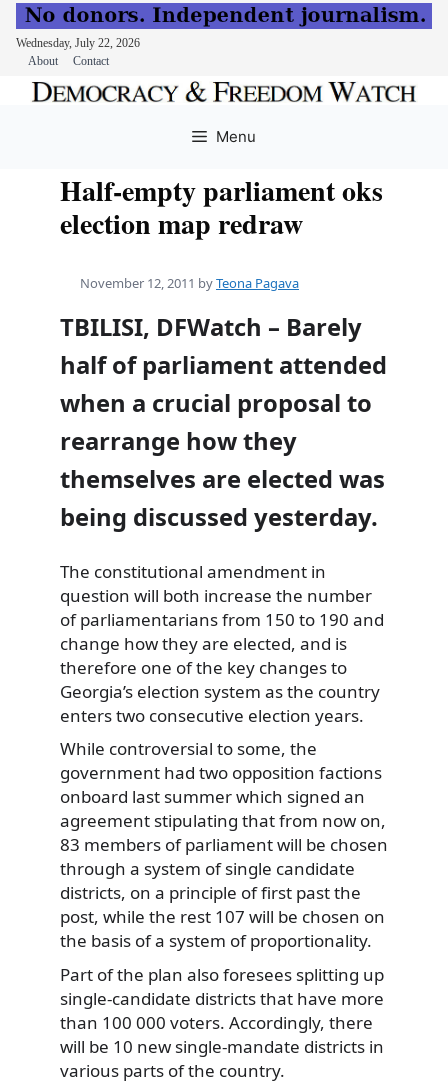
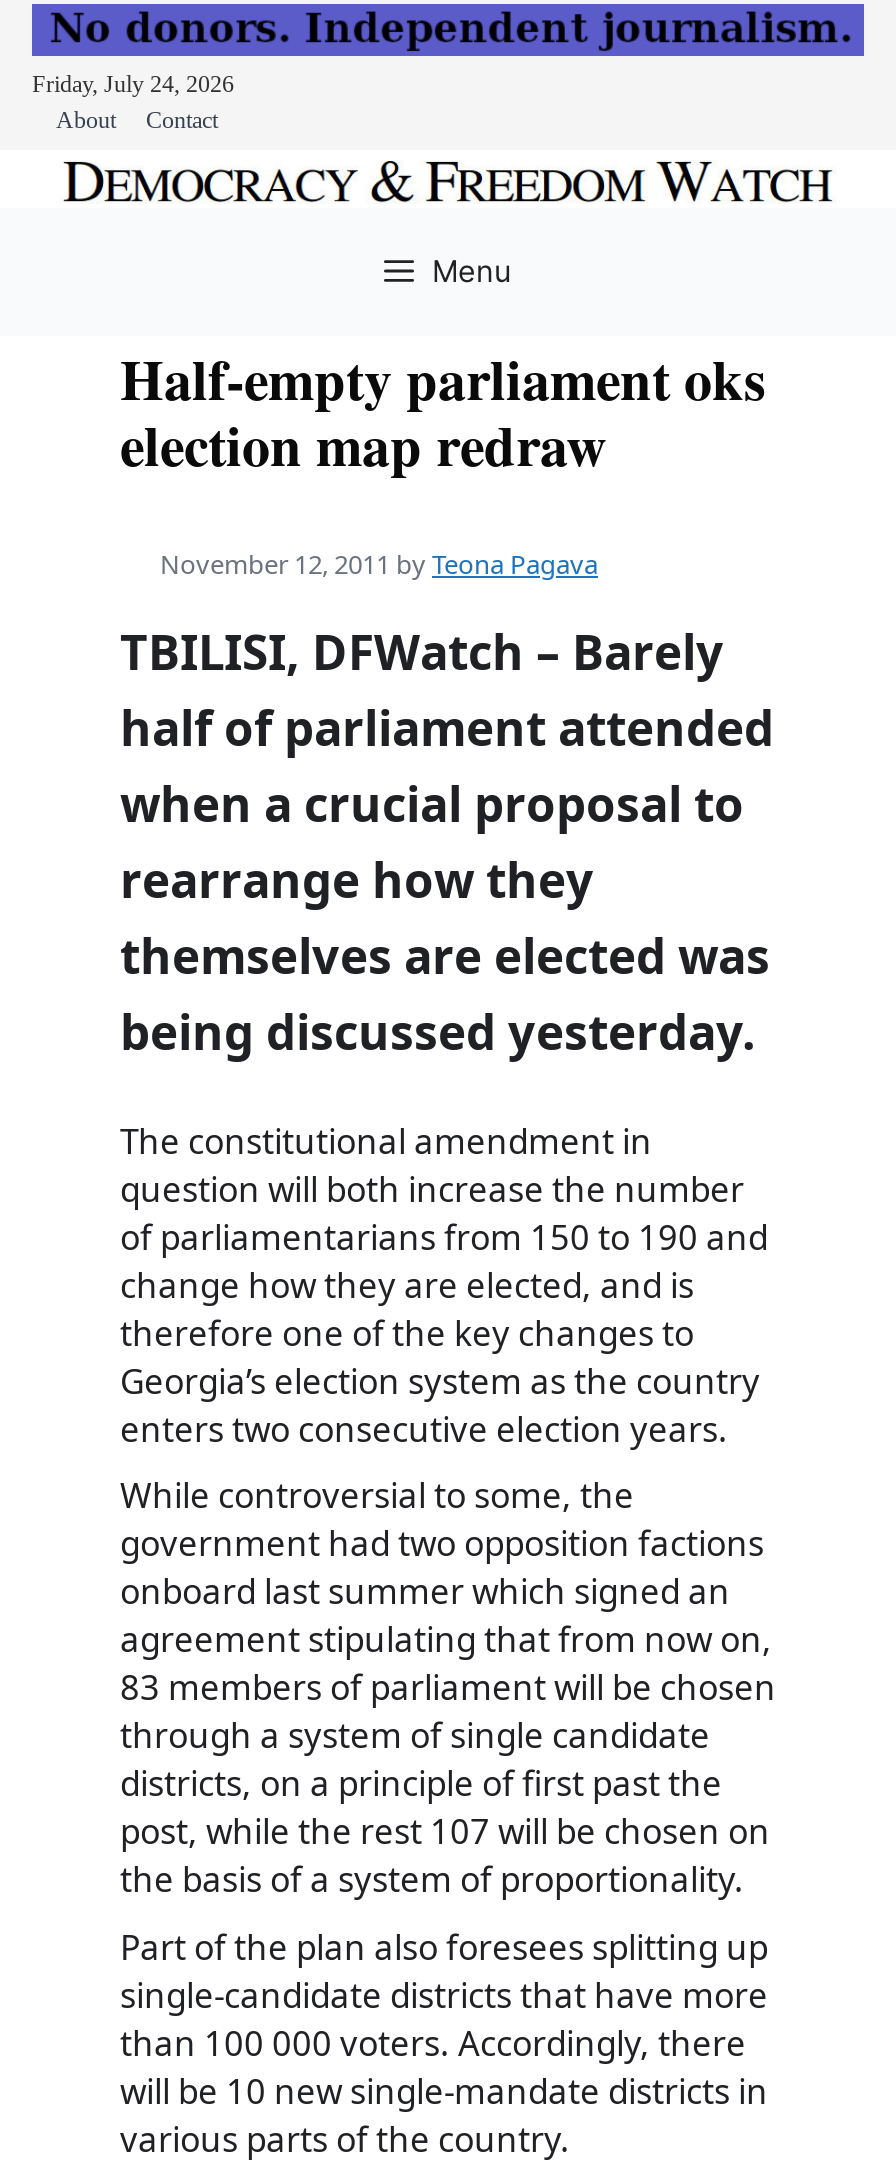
[16,36,140,50] Wednesday, July 22, 2026 -> [32,70,234,98] Friday, July 24, 2026

